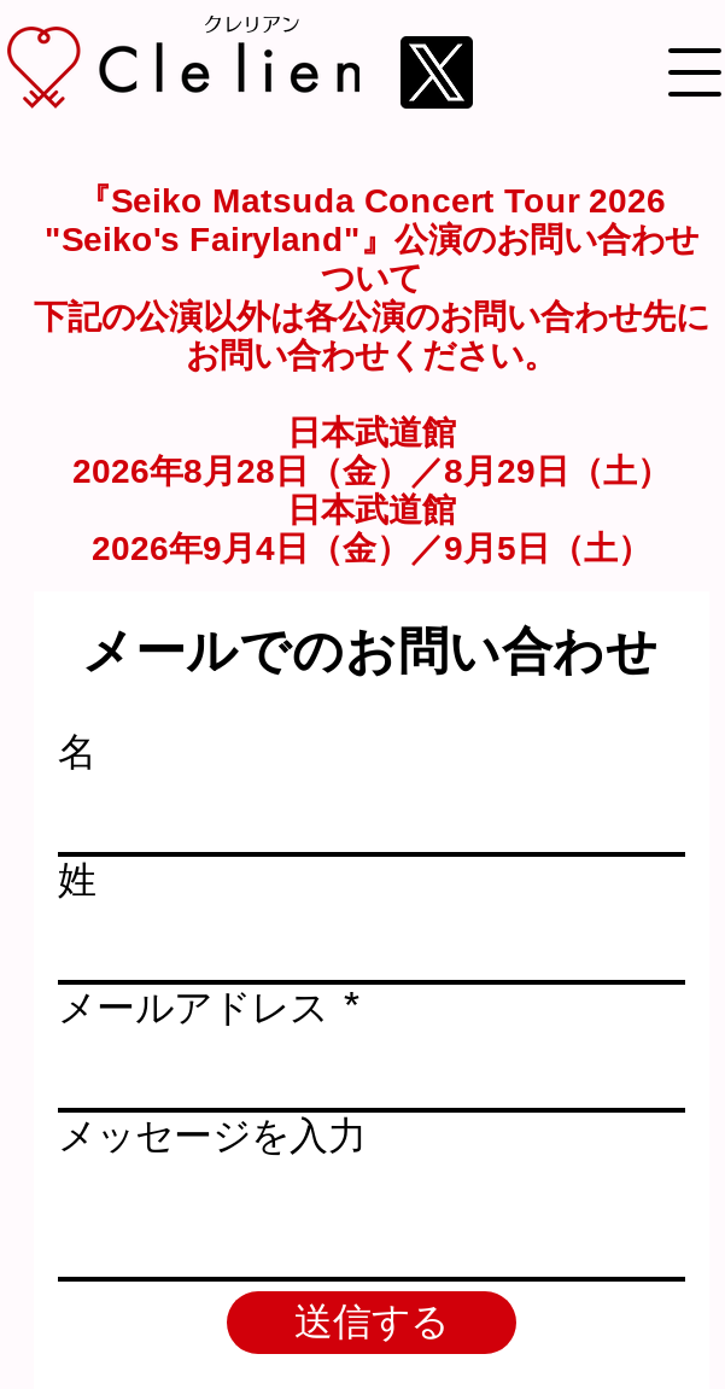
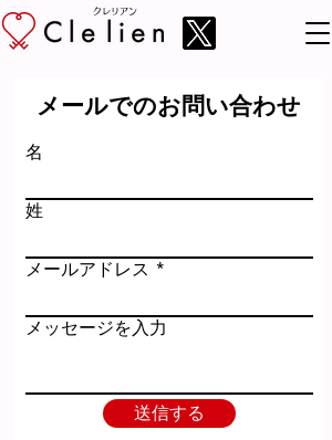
[34,181,709,567] 『Seiko Matsuda Concert Tour 2026 | "Seiko's Fairyland"』公演のお問い合わせ | ついて | 下記の公演以外は各公演のお問い合わせ先に | お問い合わせください。 | 日本武道館 | 2026年8月28日（金）／8月29日（土） | 日本武道館 | 2026年9月4日（金）／9月5日（土） -> none

